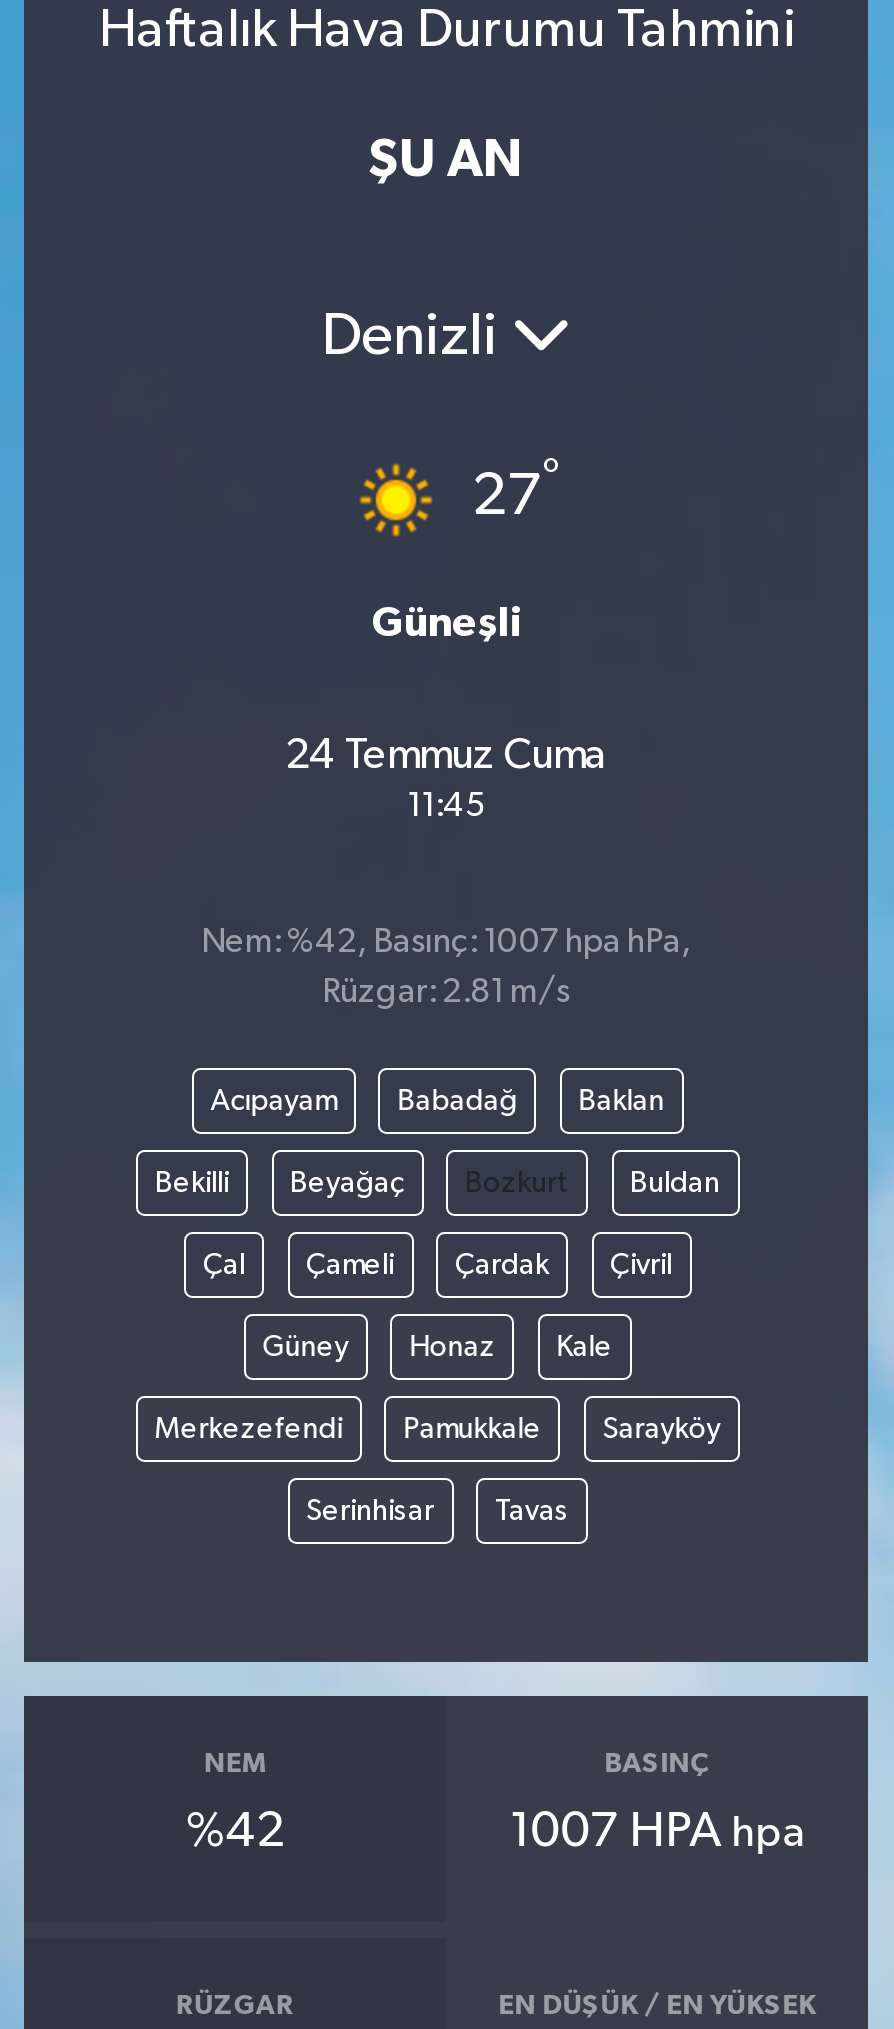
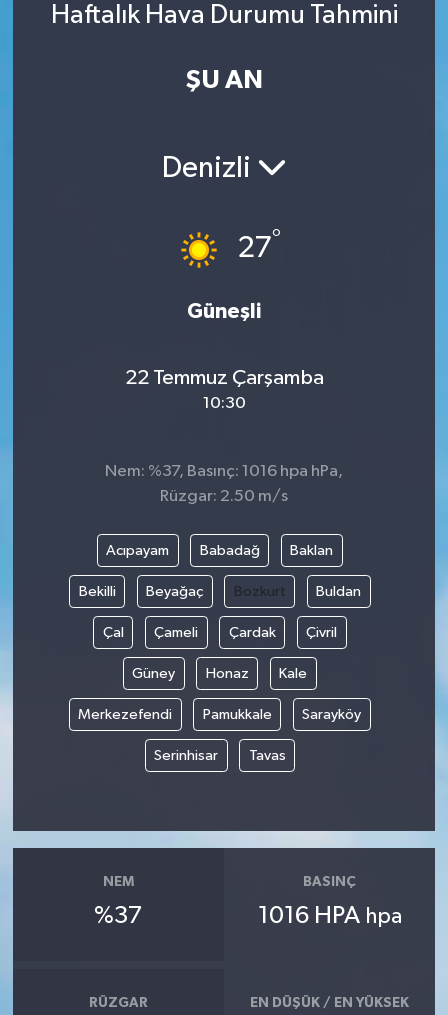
[285,734,607,778] 24 Temmuz Cuma -> [124,367,323,389] 22 Temmuz Çarşamba
[407,790,485,824] 11:45 -> [202,395,245,412] 10:30
[201,926,691,960] Nem: %42, Basınç: 1007 hpa hPa, -> [105,463,343,480] Nem: %37, Basınç: 1016 hpa hPa,
[322,976,570,1010] Rüzgar: 2.81 m/s -> [160,488,288,505] Rüzgar: 2.50 m/s
[186,1808,284,1856] %42 -> [94,904,143,928] %37
[509,1808,805,1856] 1007 HPA hpa -> [258,904,402,928] 1016 HPA hpa

